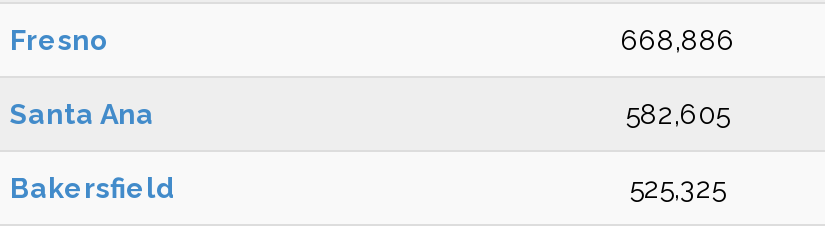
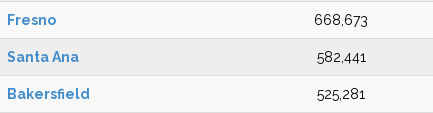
[621,24,735,56] 668,886 -> [314,12,368,28] 668,673
[626,98,730,130] 582,605 -> [316,49,365,65] 582,441
[630,172,726,204] 525,325 -> [317,86,365,102] 525,281

